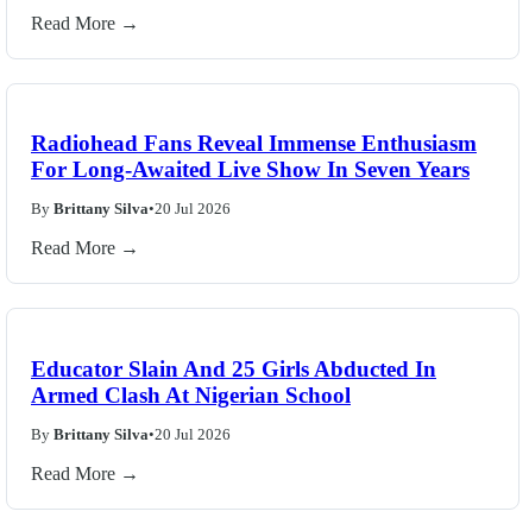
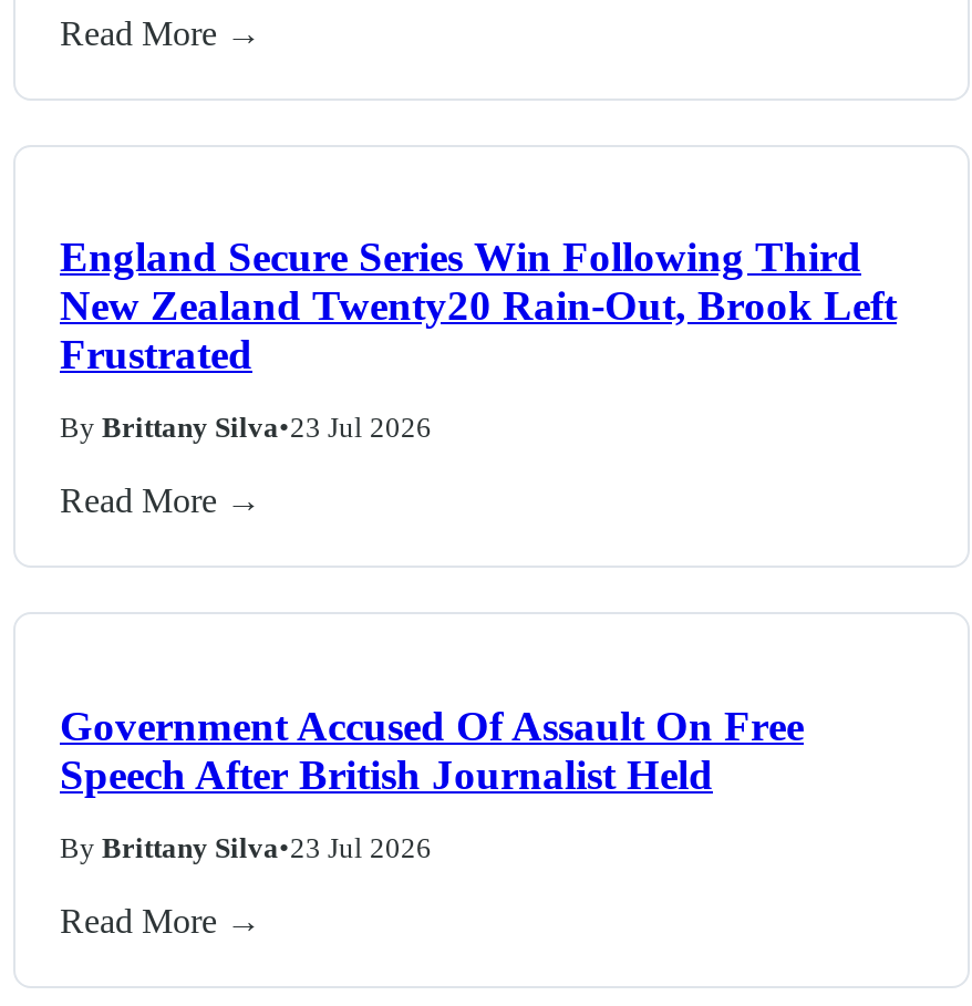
[31,131,477,182] Radiohead Fans Reveal Immense Enthusiasm | For Long-Awaited Live Show In Seven Years -> [60,234,897,378] England Secure Series Win Following Third | New Zealand Twenty20 Rain-Out, Brook Left | Frustrated
[31,201,231,218] By Brittany Silva•20 Jul 2026 -> [60,413,432,444] By Brittany Silva•23 Jul 2026
[31,356,436,407] Educator Slain And 25 Girls Abducted In | Armed Clash At Nigerian School -> [60,702,804,797] Government Accused Of Assault On Free | Speech After British Journalist Held
[31,426,231,443] By Brittany Silva•20 Jul 2026 -> [60,832,432,863] By Brittany Silva•23 Jul 2026

